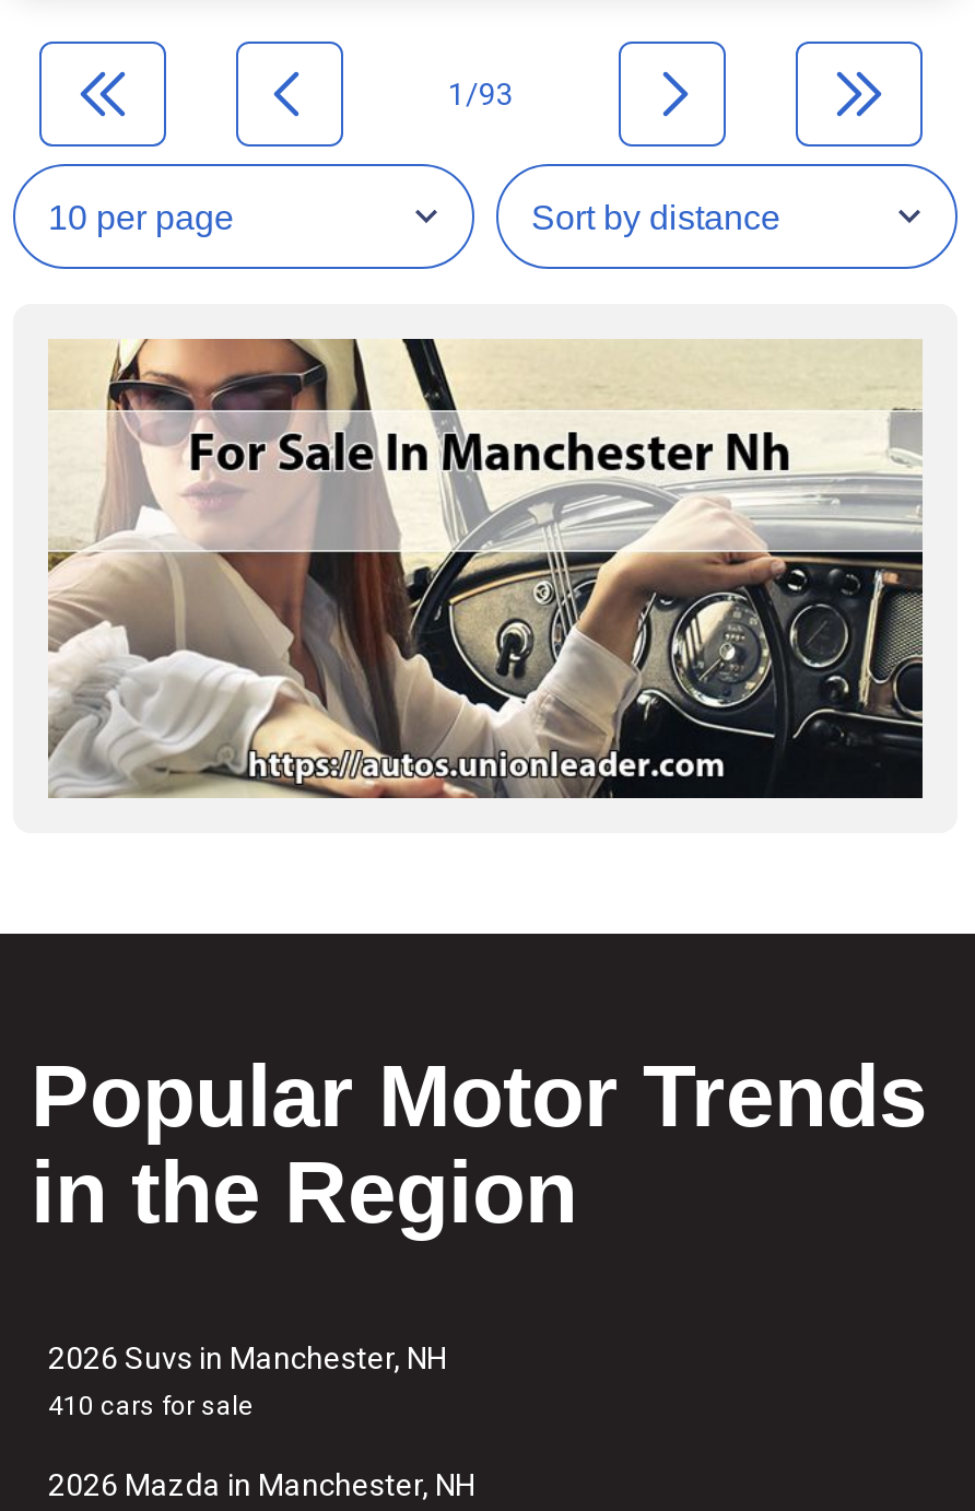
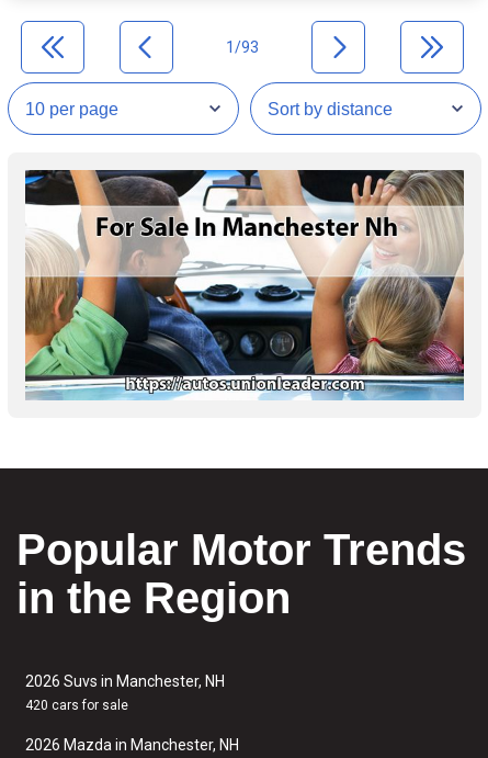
[48,337,925,800] [image] -> [24,169,465,401] [image]
[48,1391,254,1421] 410 cars for sale -> [25,698,128,713] 420 cars for sale

